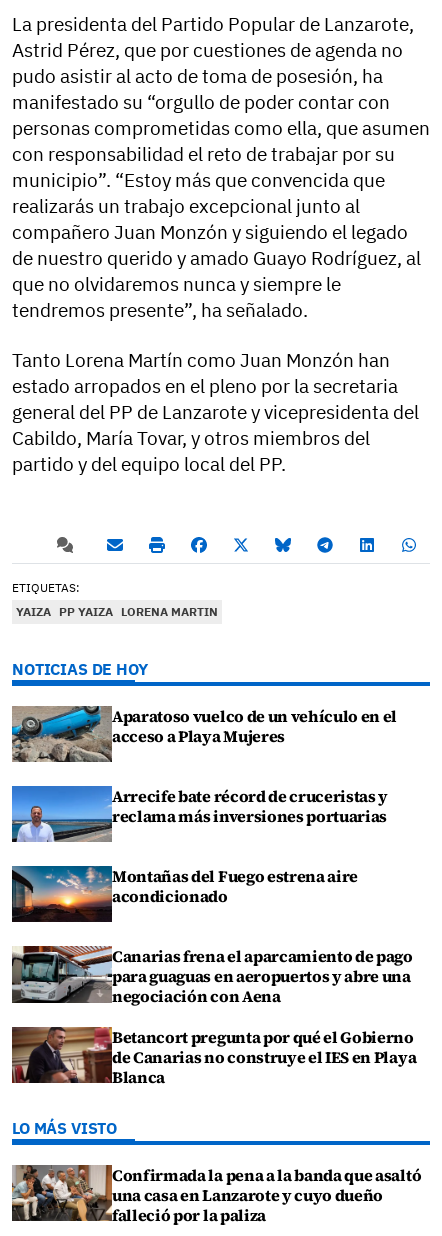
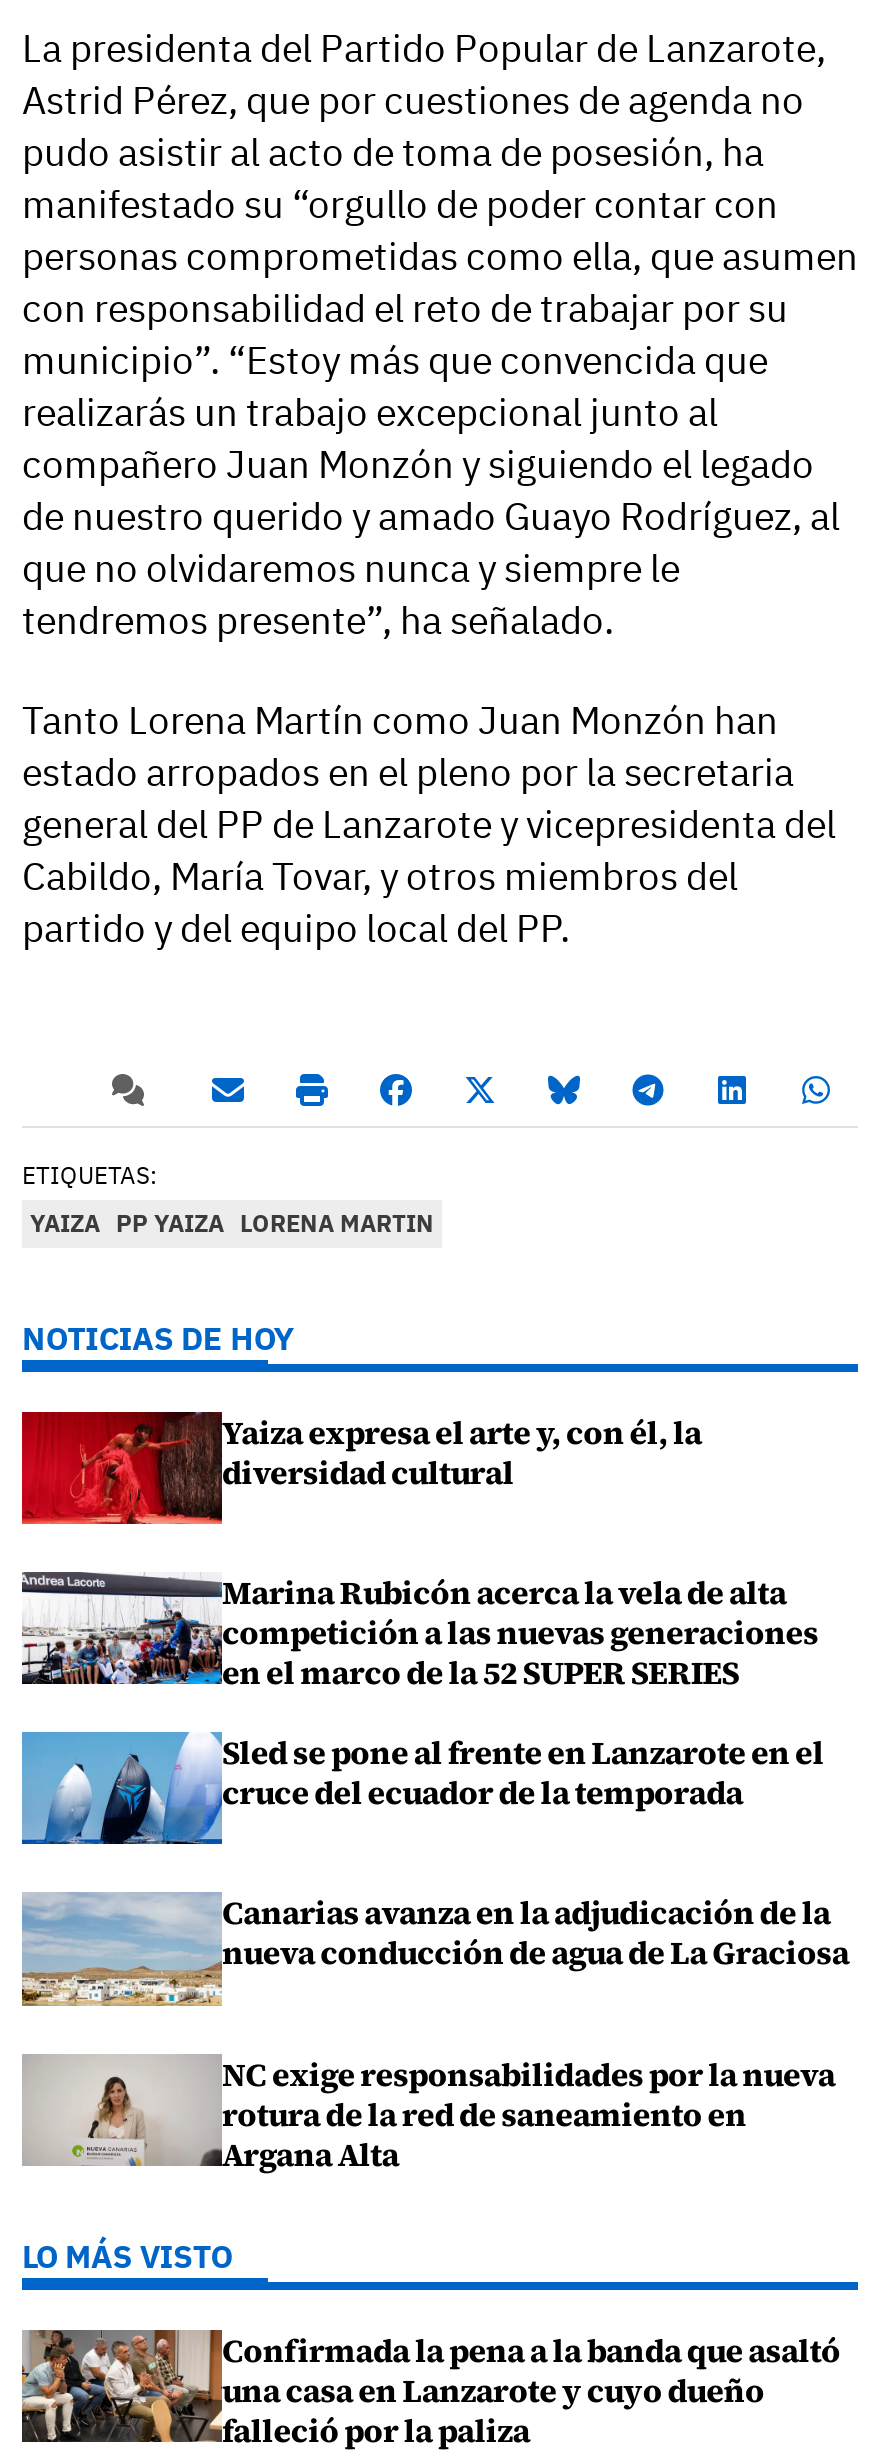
[11,704,397,763] [image] | Aparatoso vuelco de un vehículo en el | acceso a Playa Mujeres -> [20,1409,702,1526] [image] | Yaiza expresa el arte y, con él, la | diversidad cultural
[11,785,388,843] [image] | Arrecife bate récord de cruceristas y | reclama más inversiones portuarias -> [20,1570,818,1694] [image] | Marina Rubicón acerca la vela de alta | competición a las nuevas generaciones | en el marco de la 52 SUPER SERIES
[11,865,358,923] [image] | Montañas del Fuego estrena aire | acondicionado -> [20,1730,824,1846] [image] | Sled se pone al frente en Lanzarote en el | cruce del ecuador de la temporada
[11,945,413,1007] [image] | Canarias frena el aparcamiento de pago | para guaguas en aeropuertos y abre una | negociación con Aena -> [20,1890,849,2008] [image] | Canarias avanza en la adjudicación de la | nueva conducción de agua de La Graciosa
[12,1025,416,1087] [image] | Betancort pregunta por qué el Gobierno | de Canarias no construye el IES en Playa | Blanca -> [24,2051,835,2175] [image] | NC exige responsabilidades por la nueva | rotura de la red de saneamiento en | Argana Alta

